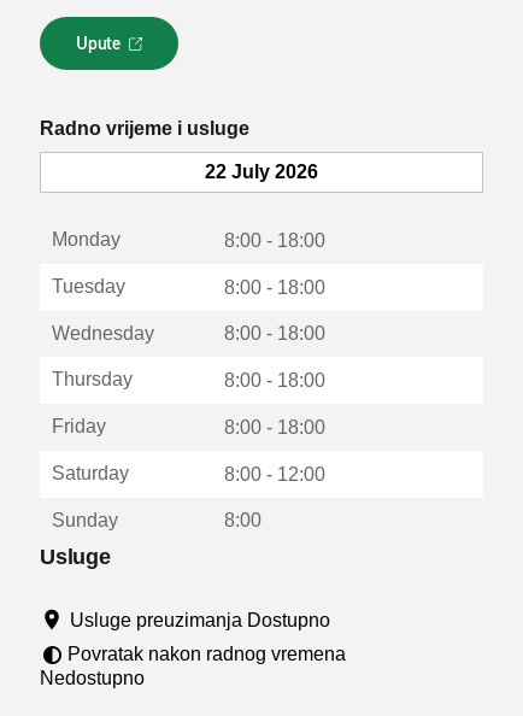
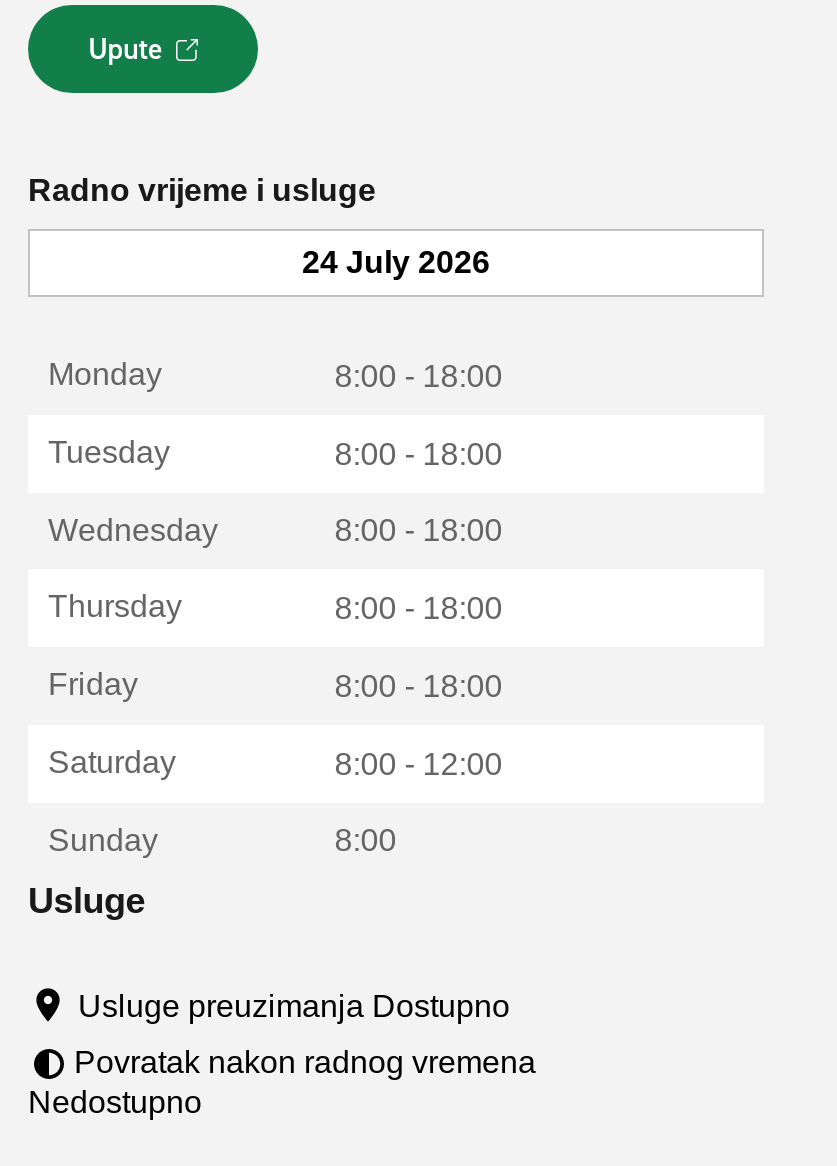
[205,162,318,182] 22 July 2026 -> [302,245,490,279] 24 July 2026

